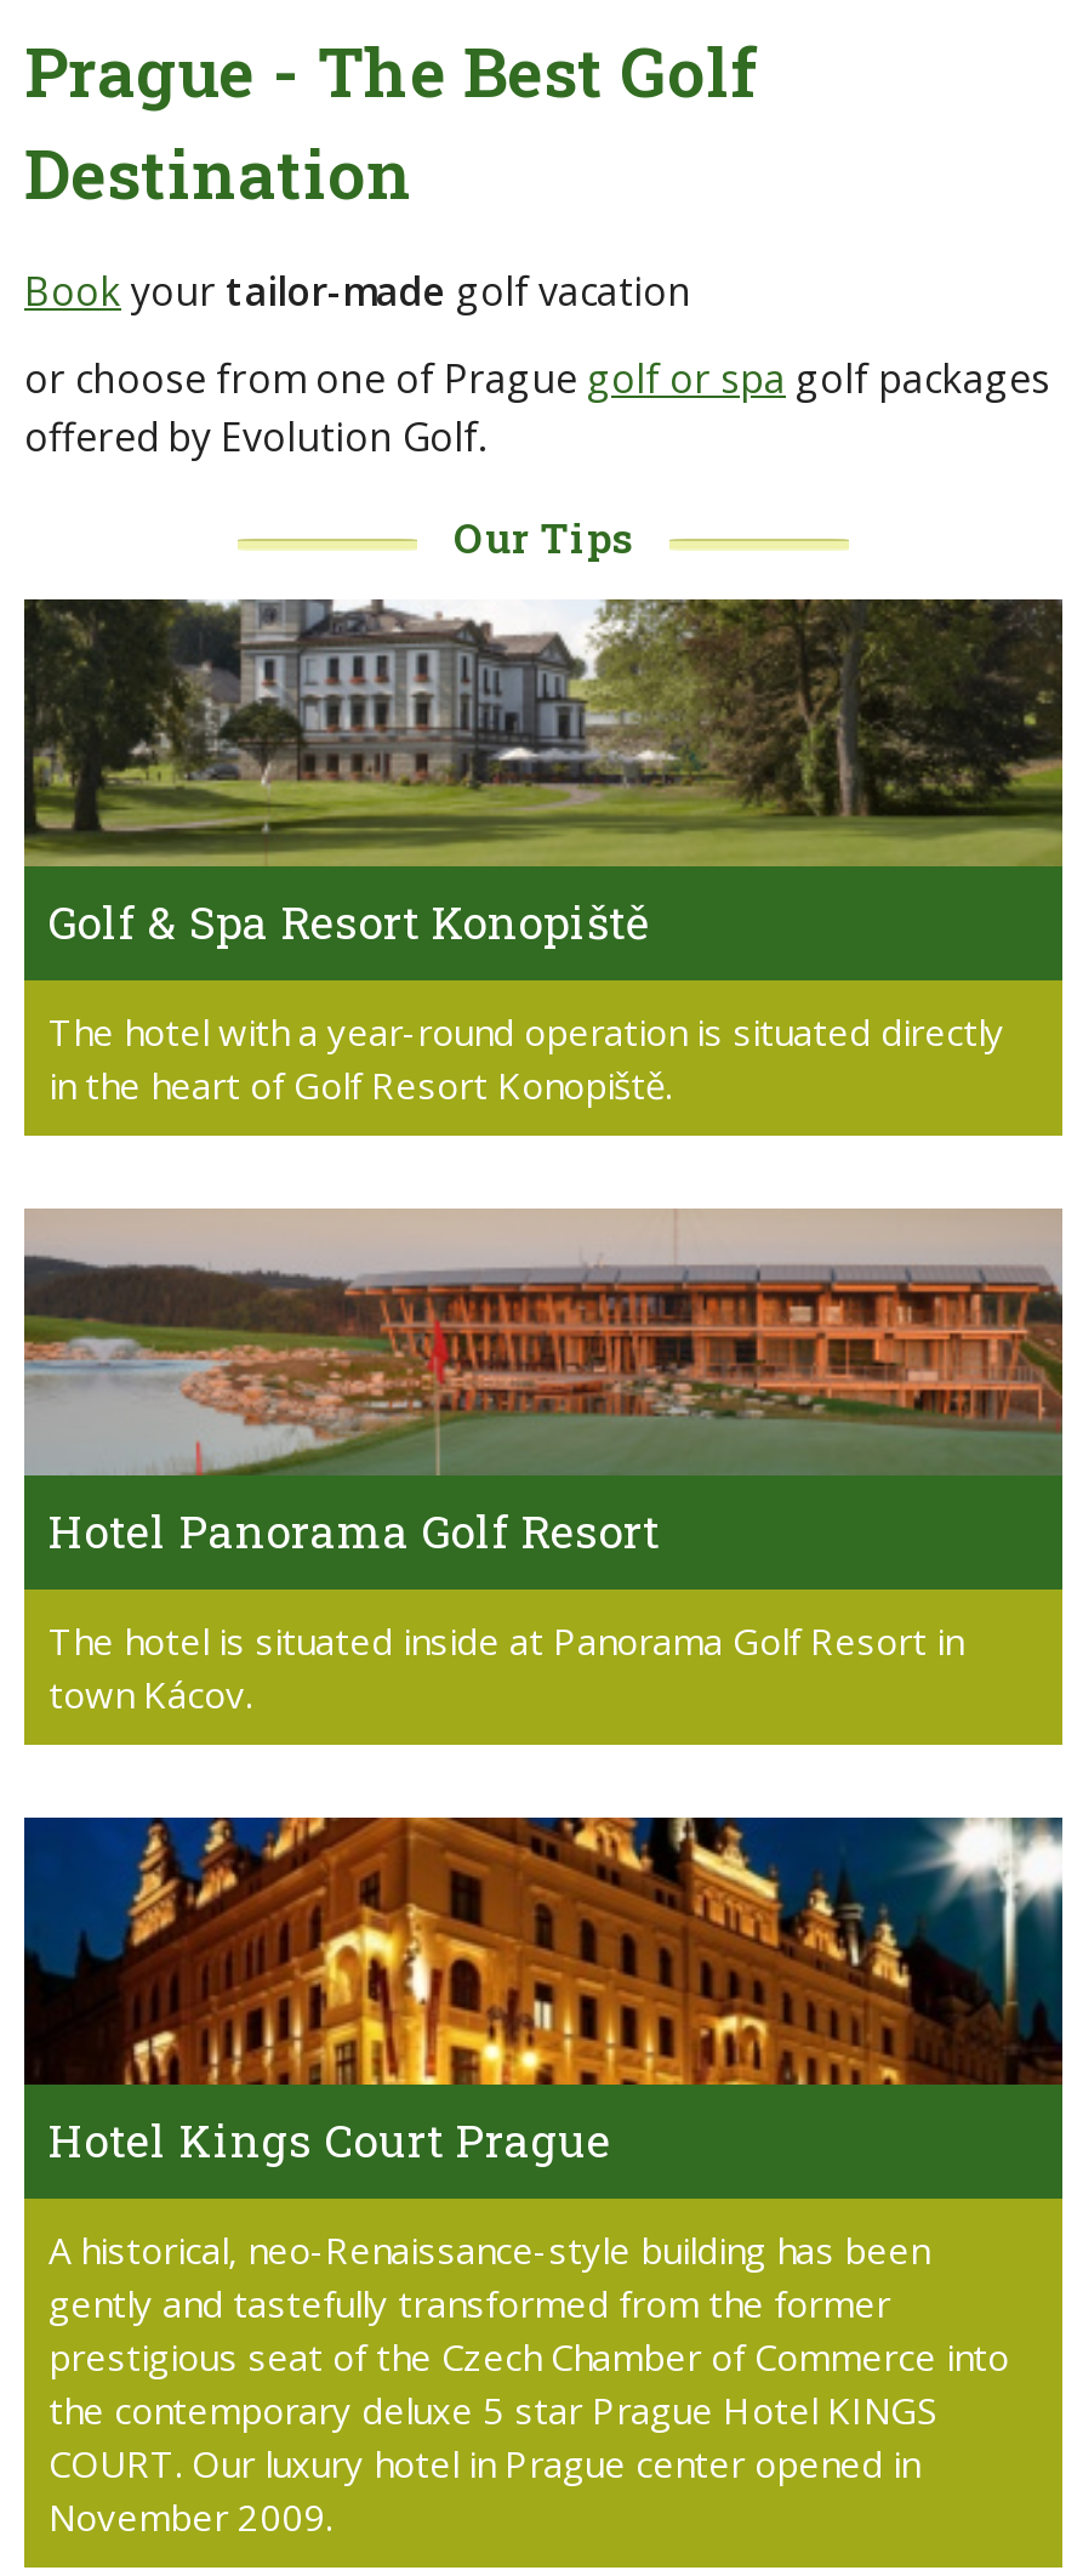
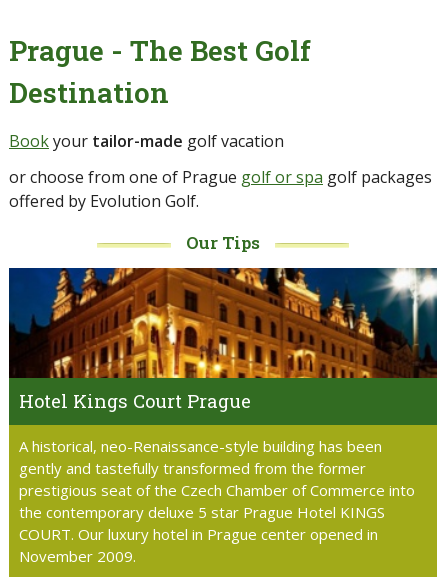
[22,597,1065,1109] [image] | Golf & Spa Resort Konopiště | The hotel with a year-round operation is situated directly | in the heart of Golf Resort Konopiště. -> none
[22,1206,1065,1747] [image] | Hotel Panorama Golf Resort | The hotel is situated inside at Panorama Golf Resort in | town Kácov. -> none

